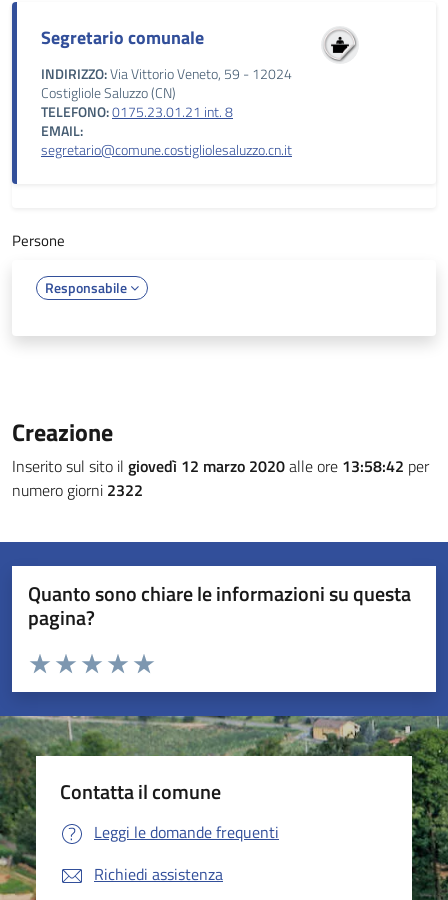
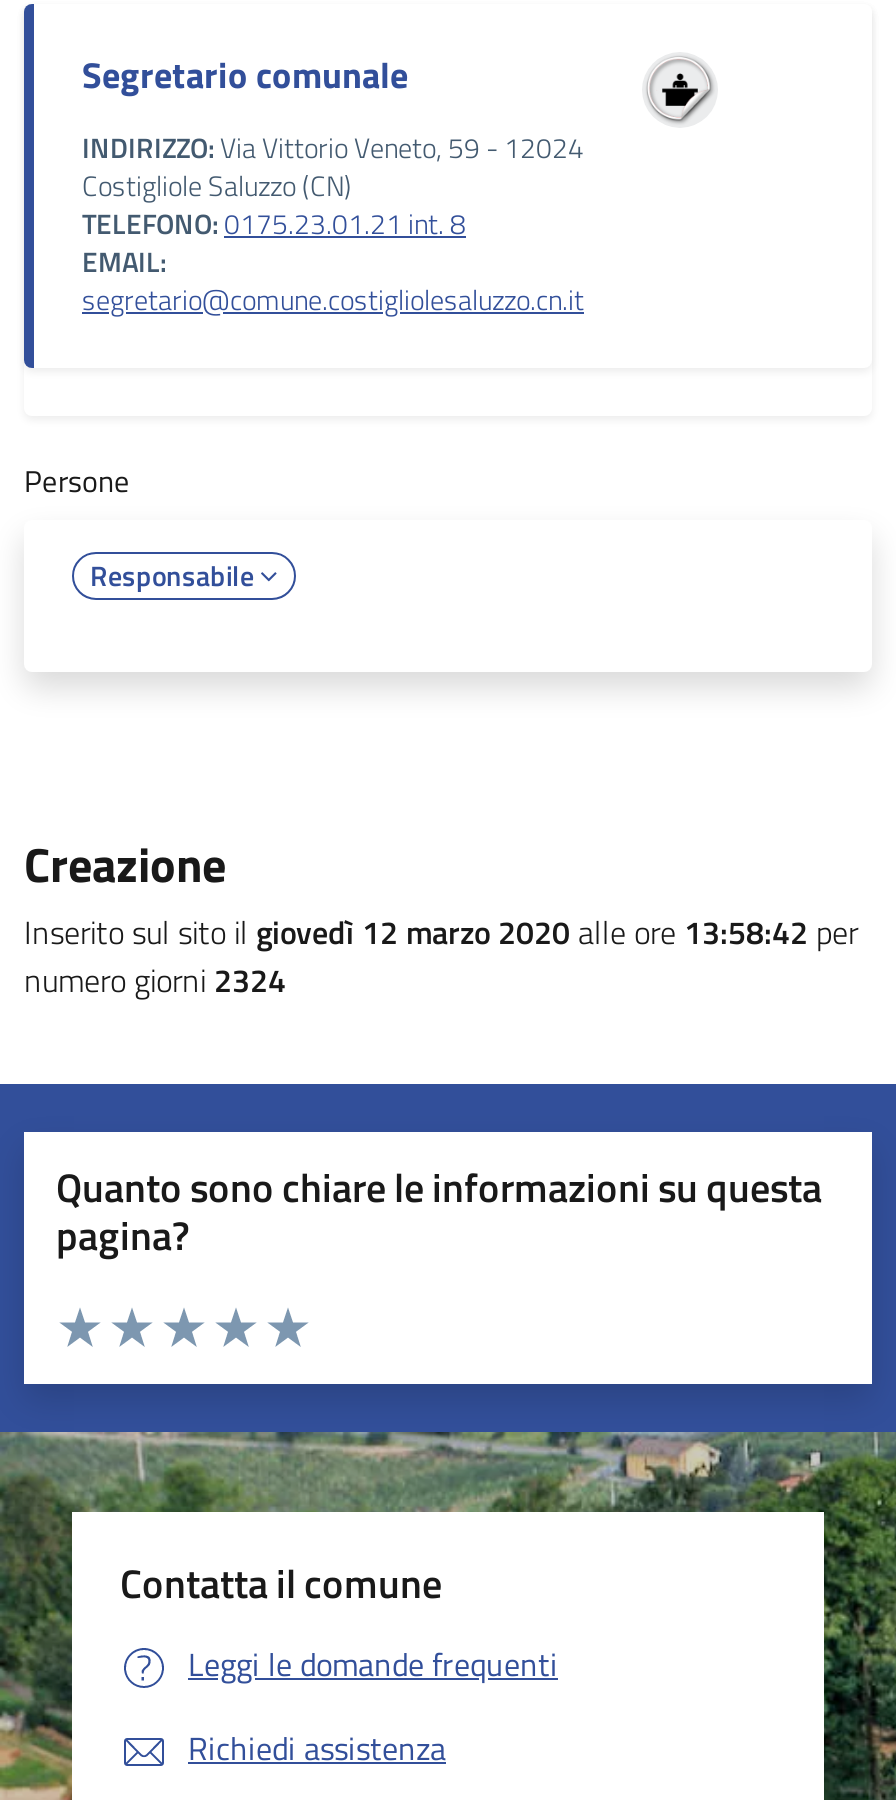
[12,478,143,502] numero giorni 2322 -> [24,956,286,1004] numero giorni 2324

